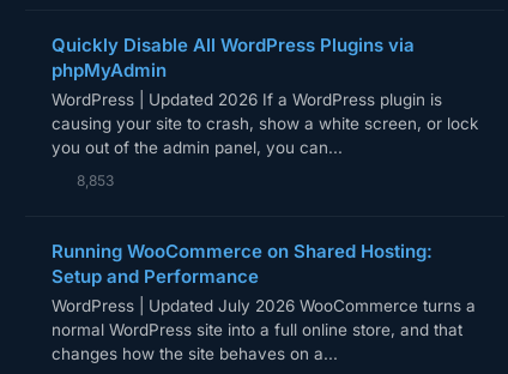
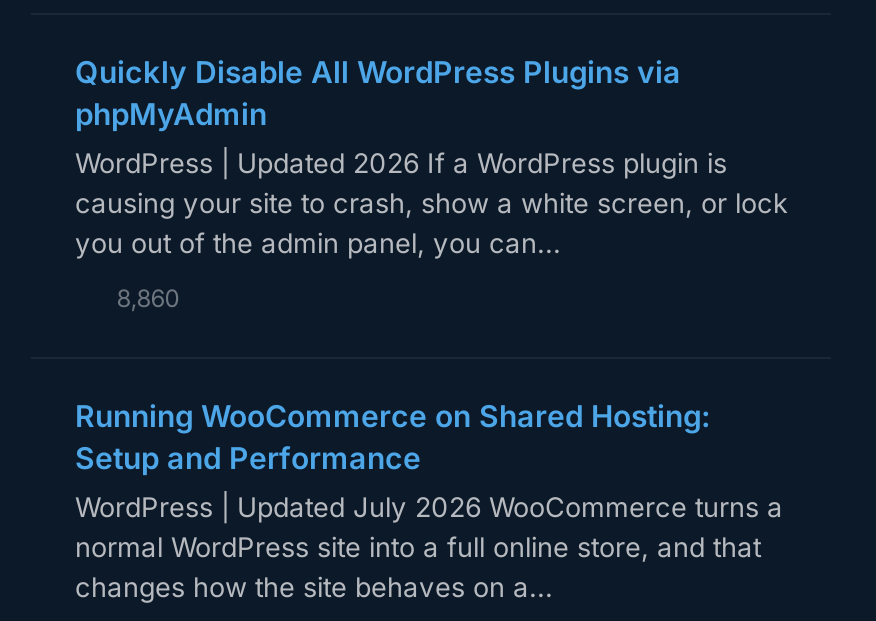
[73,171,114,189] 8,853 -> [111,283,181,313] 8,860

